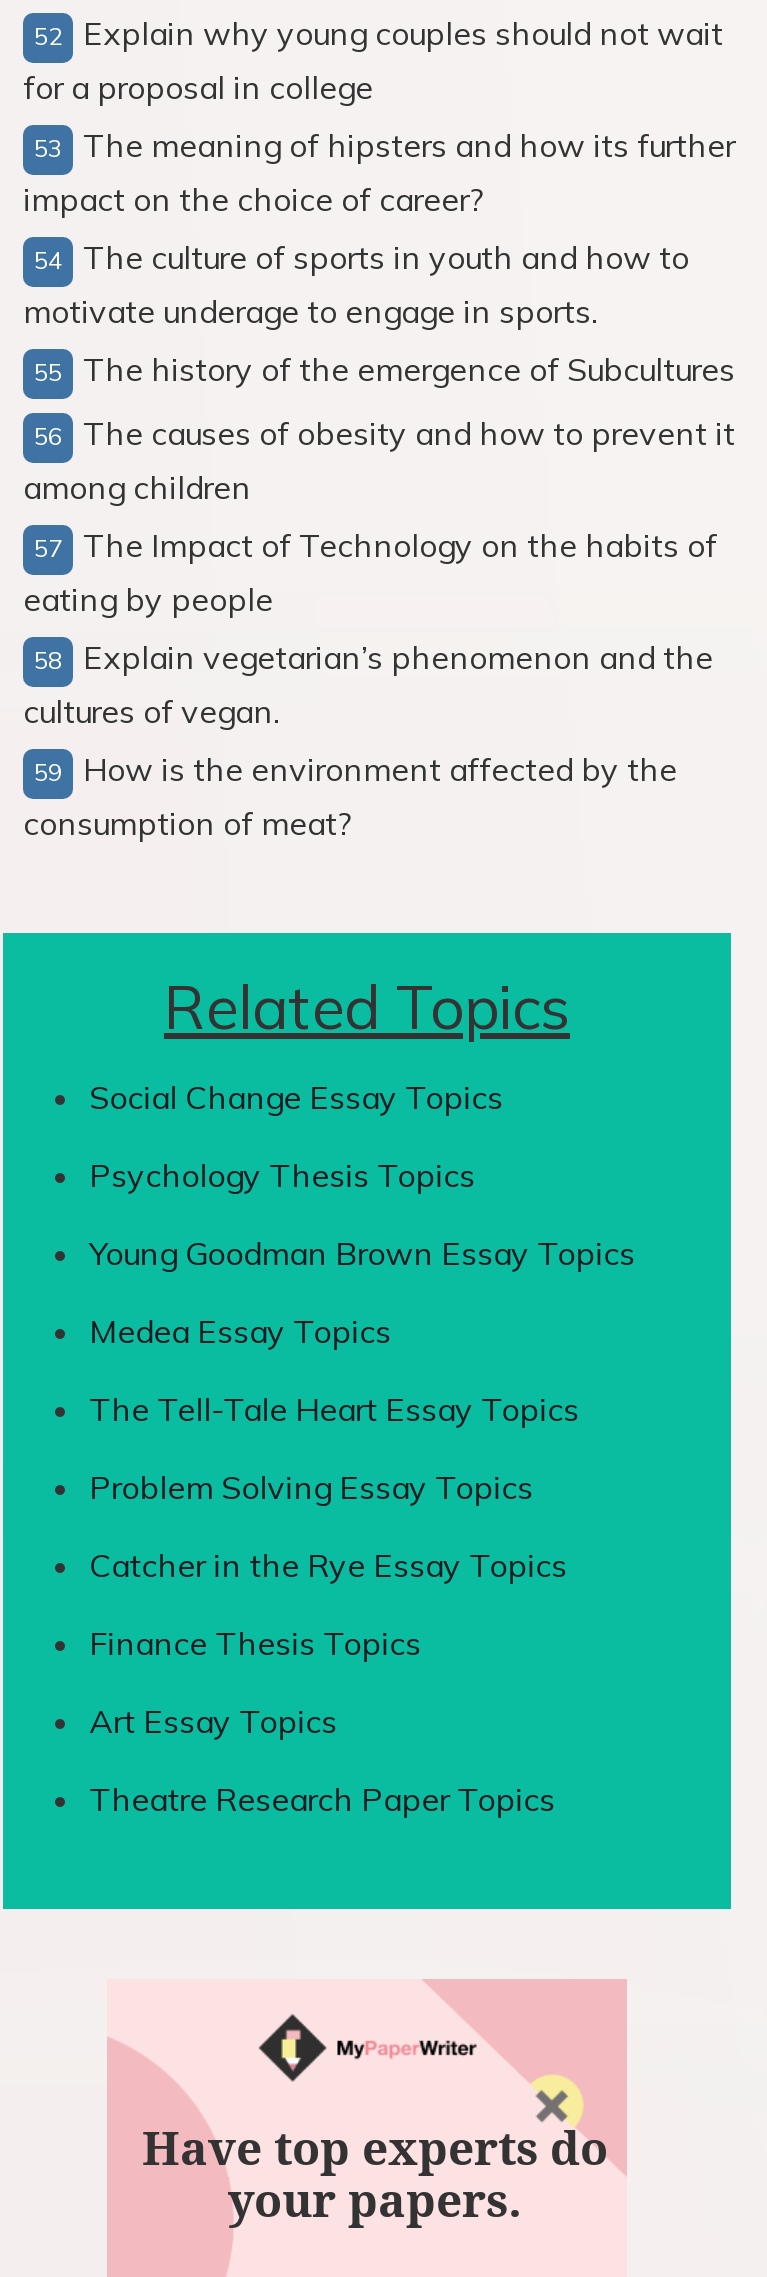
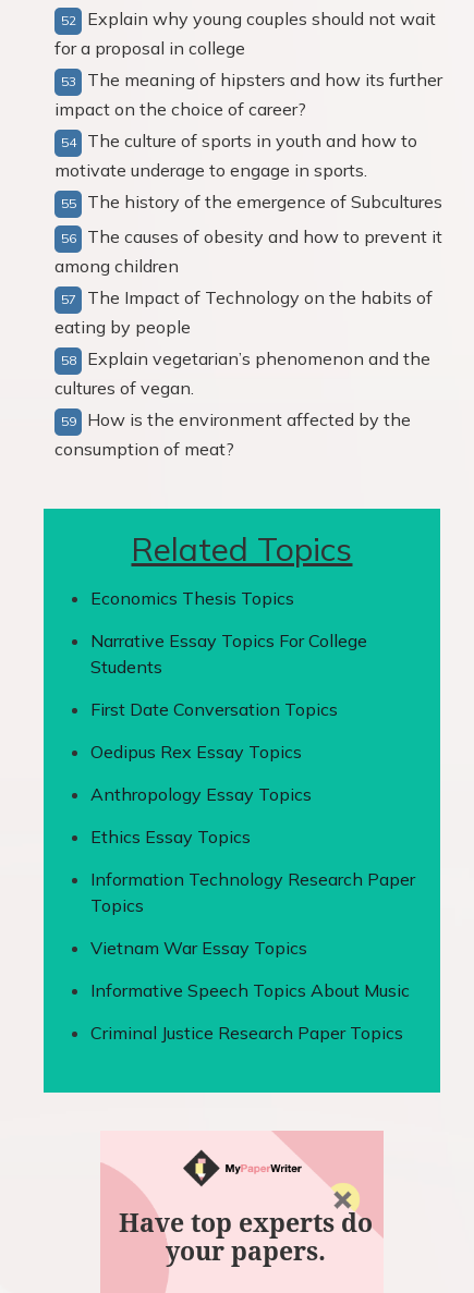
[89,1077,503,1117] Social Change Essay Topics -> [91,587,294,609] Economics Thesis Topics
[89,1155,475,1195] Psychology Thesis Topics -> [91,630,367,678] Narrative Essay Topics For College | Students
[89,1233,635,1273] Young Goodman Brown Essay Topics -> [91,698,338,720] First Date Conversation Topics
[89,1311,391,1351] Medea Essay Topics -> [91,741,302,763] Oedipus Rex Essay Topics
[89,1389,579,1429] The Tell-Tale Heart Essay Topics -> [91,783,312,805] Anthropology Essay Topics
[89,1467,533,1507] Problem Solving Essay Topics -> [91,826,251,847] Ethics Essay Topics
[89,1545,567,1585] Catcher in the Rye Essay Topics -> [91,868,415,916] Information Technology Research Paper | Topics
[89,1623,421,1663] Finance Thesis Topics -> [91,937,307,959] Vietnam War Essay Topics
[89,1701,337,1741] Art Essay Topics -> [91,979,410,1001] Informative Speech Topics About Music
[89,1779,555,1819] Theatre Research Paper Topics -> [91,1022,403,1044] Criminal Justice Research Paper Topics

